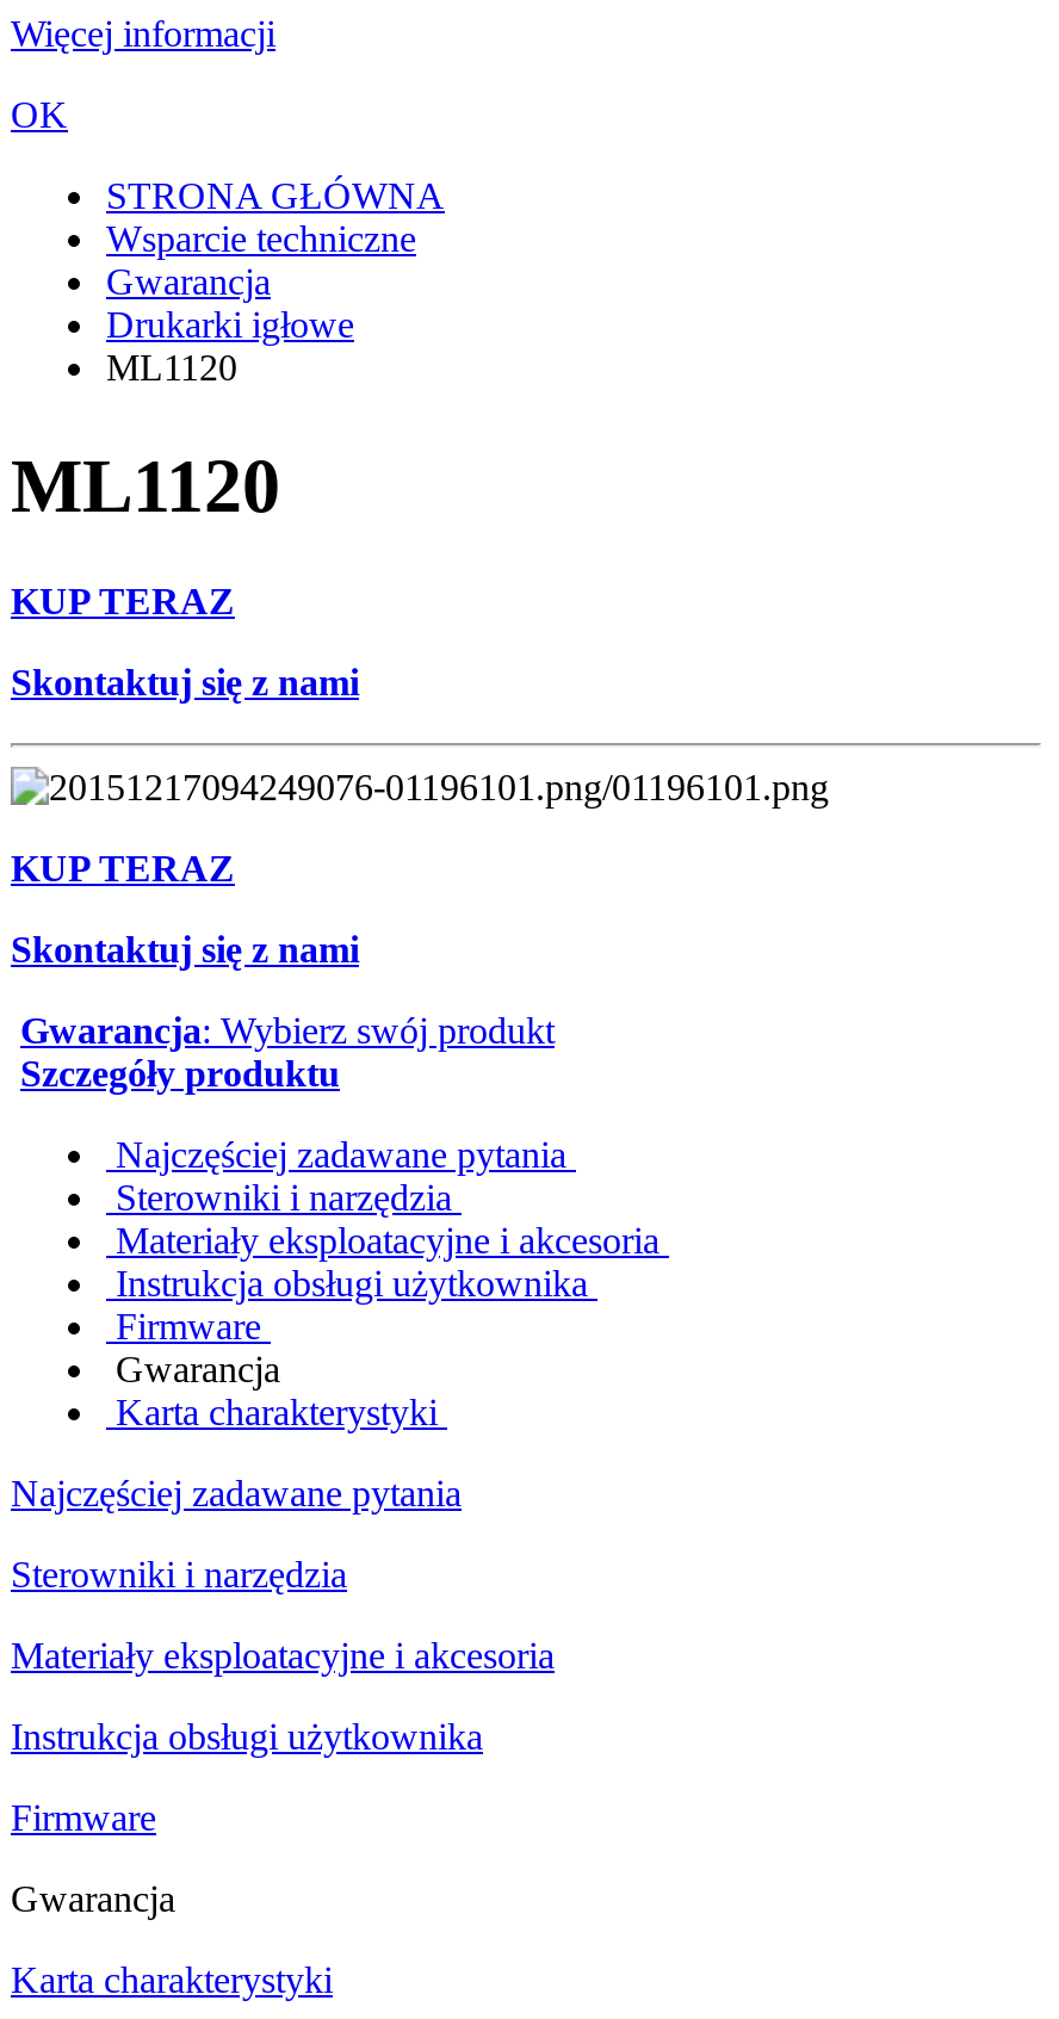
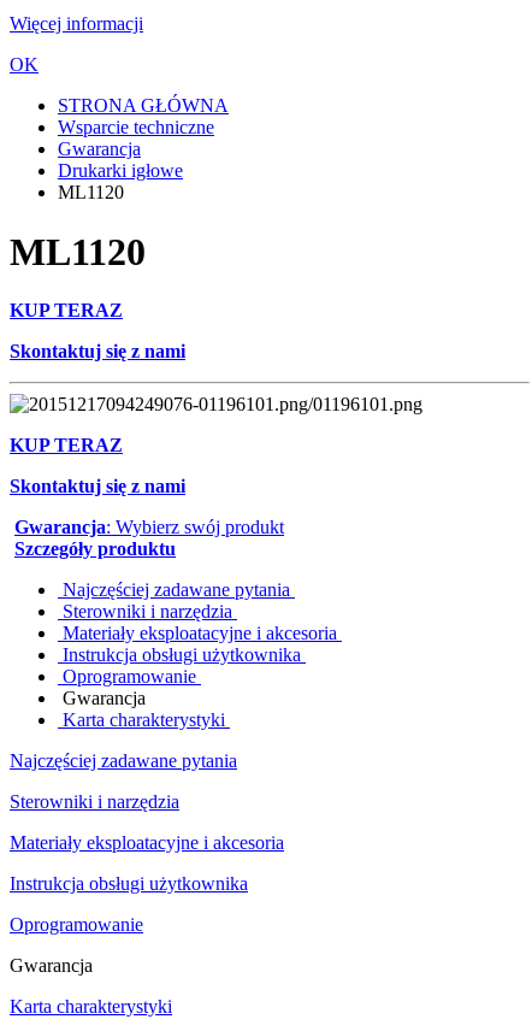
[106,1306,271,1346] Firmware -> [58,666,201,686] Oprogramowanie
[11,1797,156,1837] Firmware -> [10,914,143,935] Oprogramowanie

